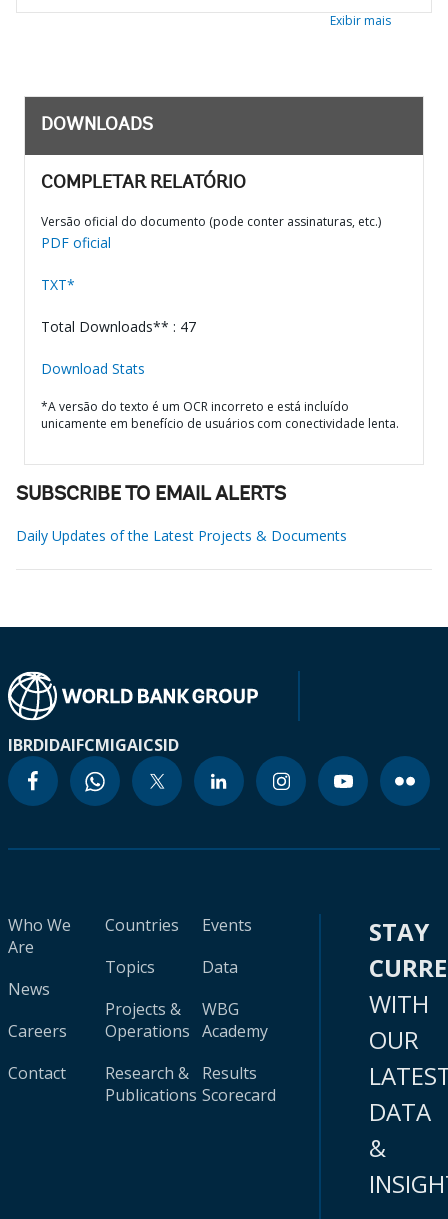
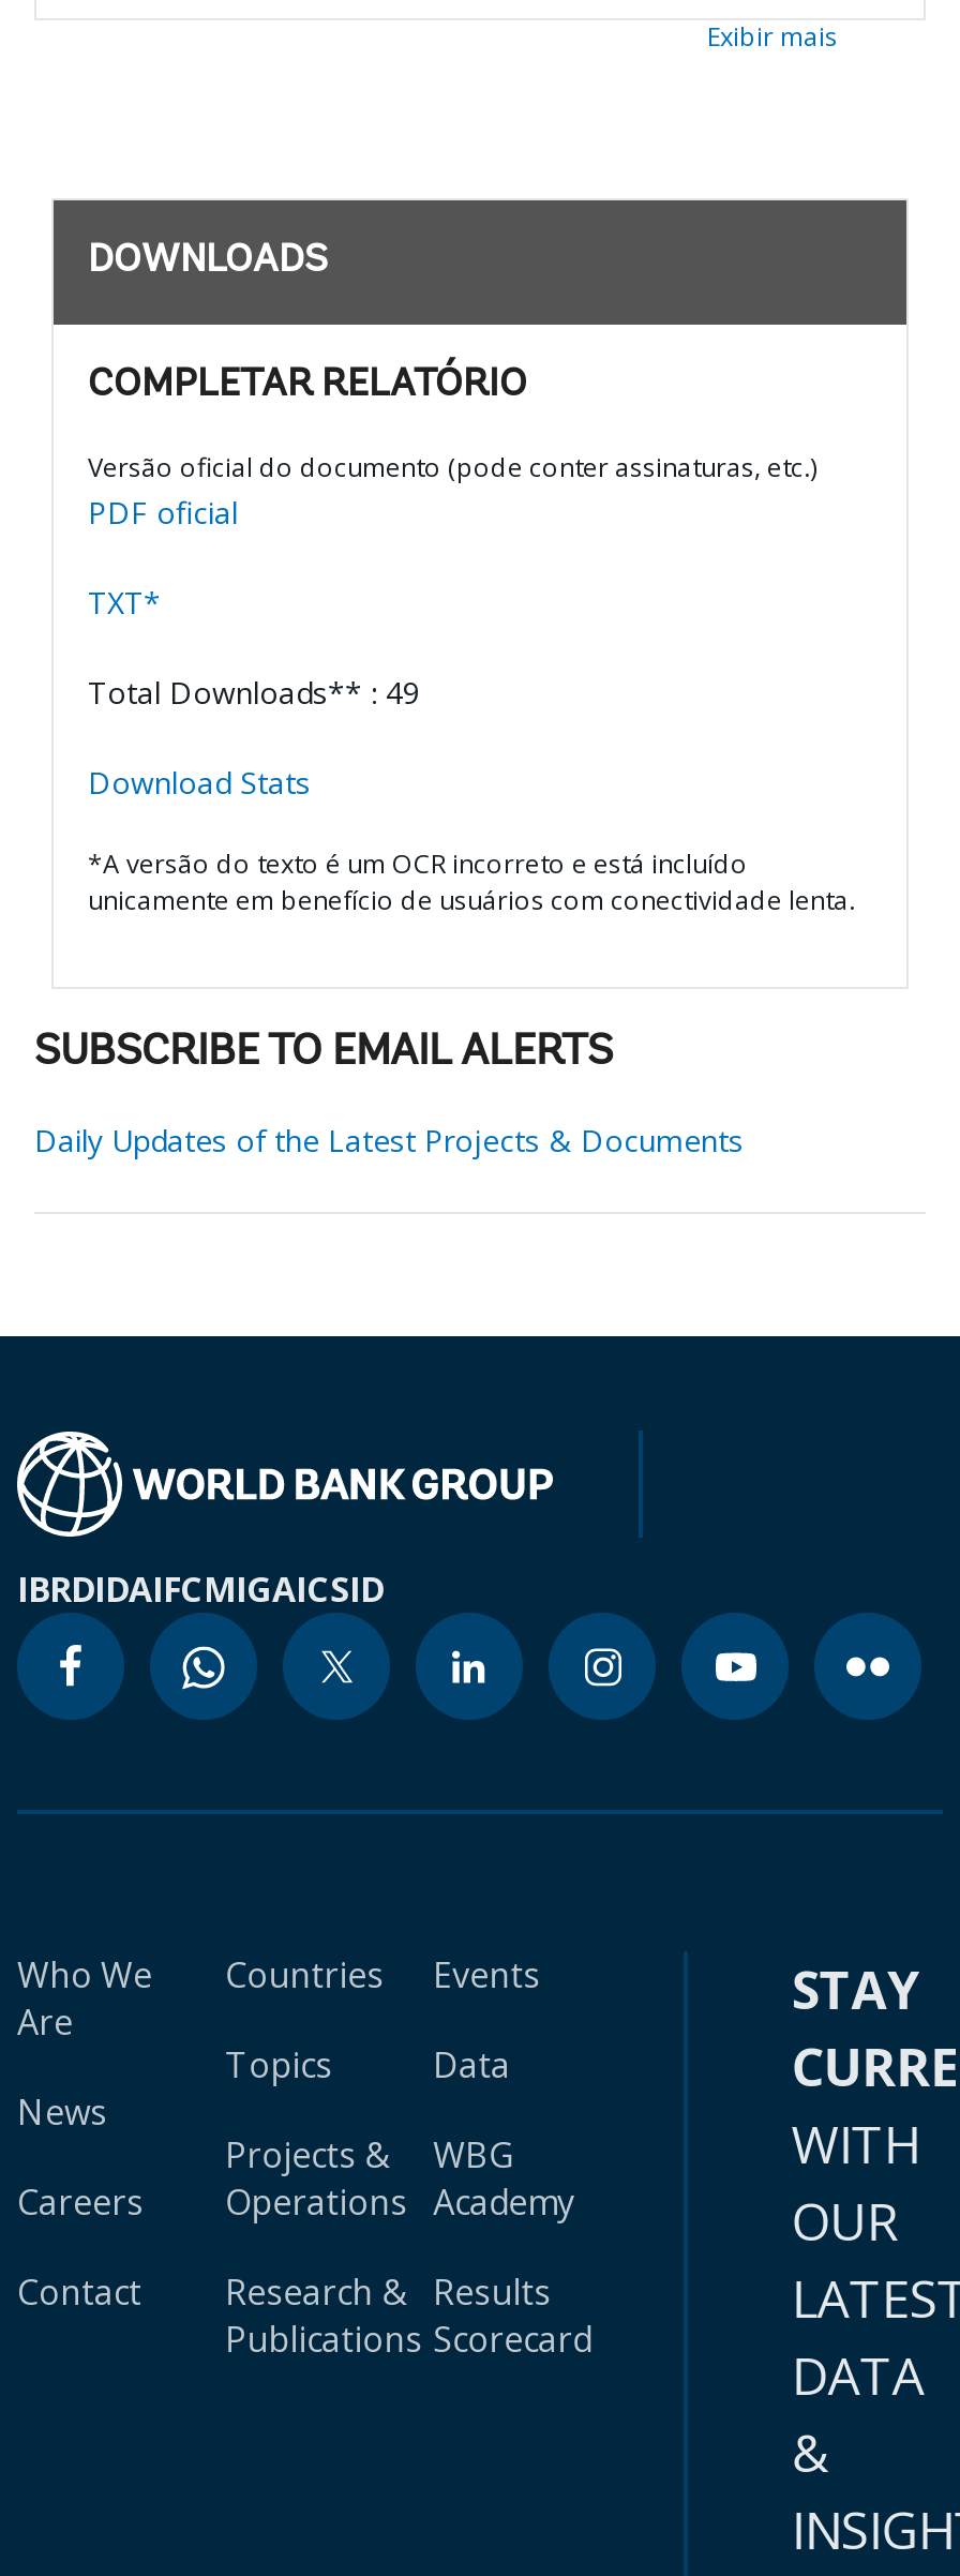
[41,317,196,336] Total Downloads** : 47 -> [88,672,420,713] Total Downloads** : 49

